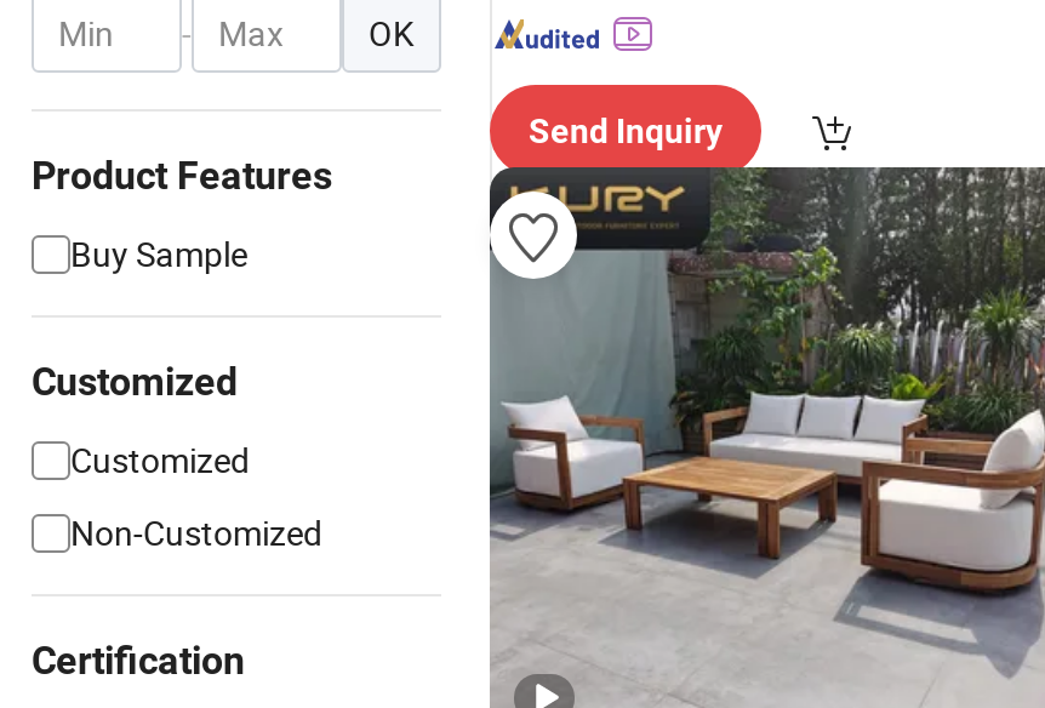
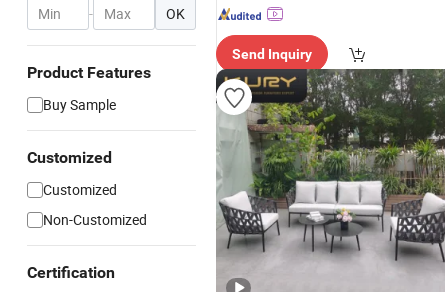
[490,167,1038,676] [image] -> [216,69,442,278] [image]

